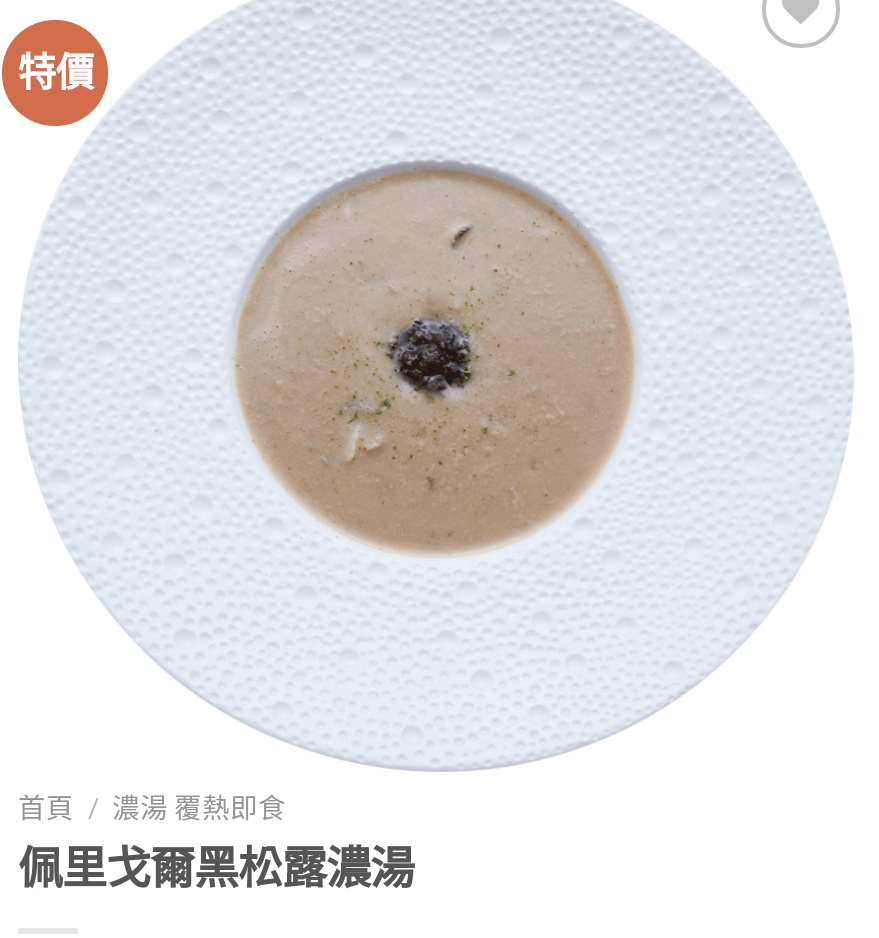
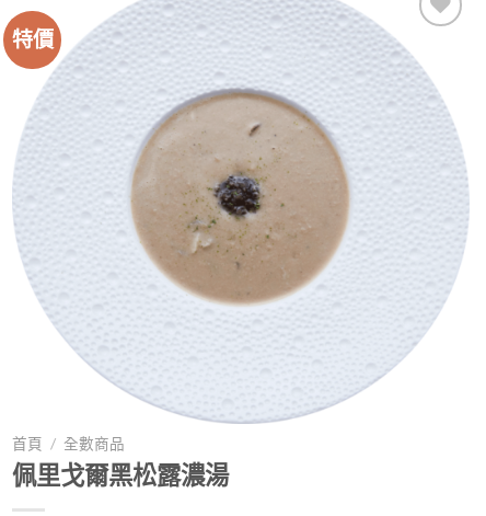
[18,793,286,825] 首頁 / 濃湯 覆熱即食 -> [12,434,125,452] 首頁 / 全數商品

